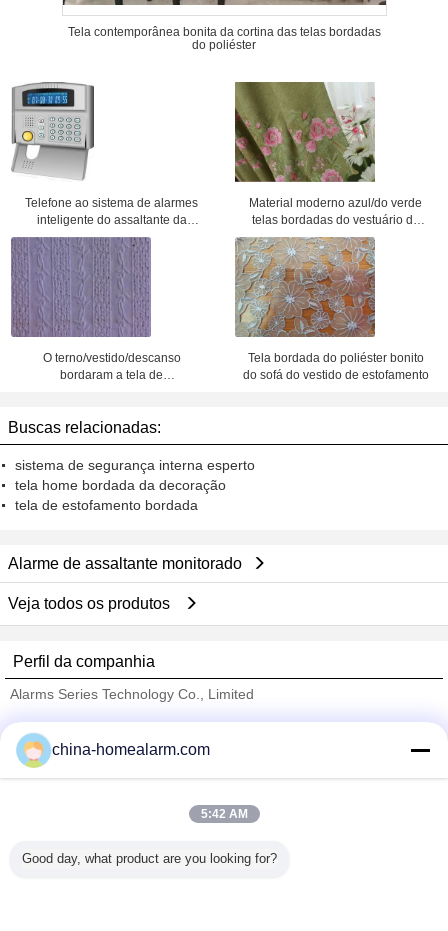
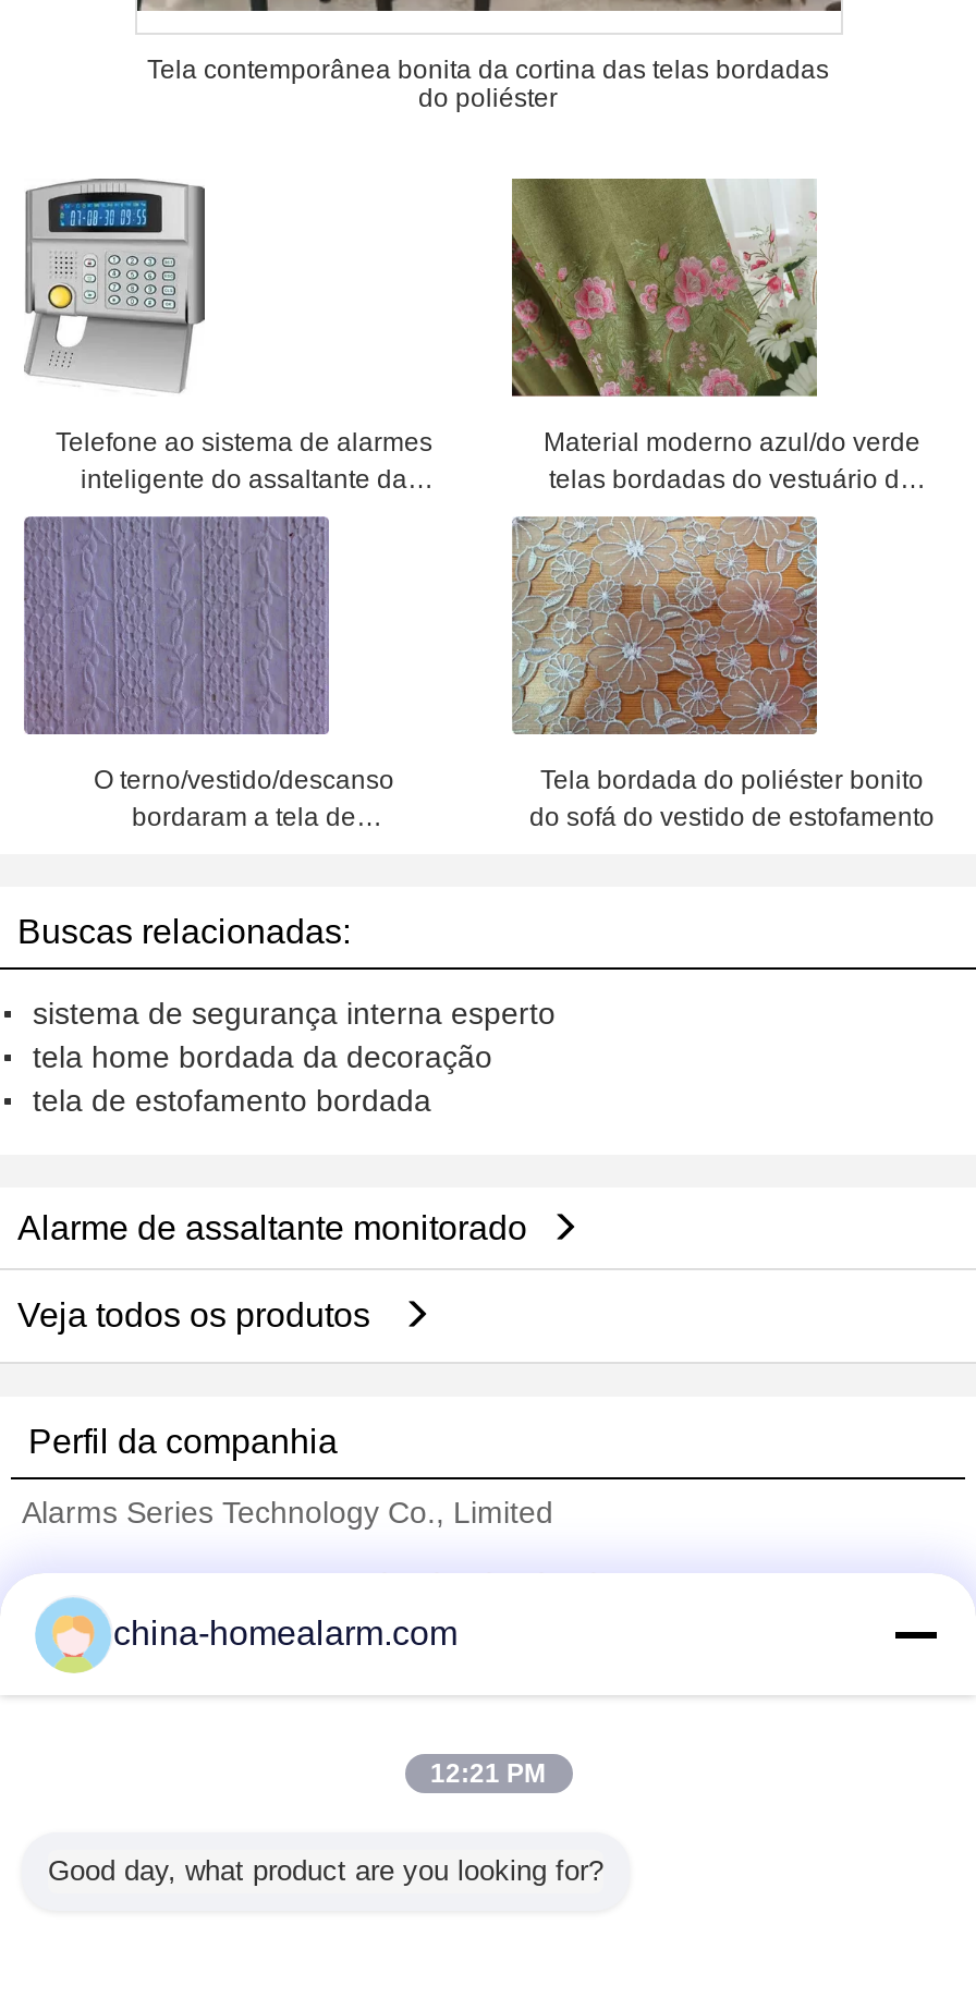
[200,807,247,821] 5:42 AM -> [430,1758,546,1789] 12:21 PM

